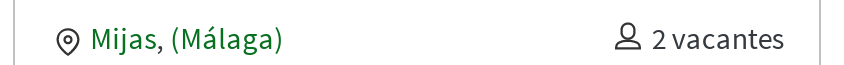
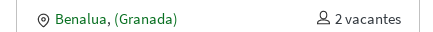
[90,19,284,57] Mijas, (Málaga) -> [55,9,178,28] Benalua, (Granada)

